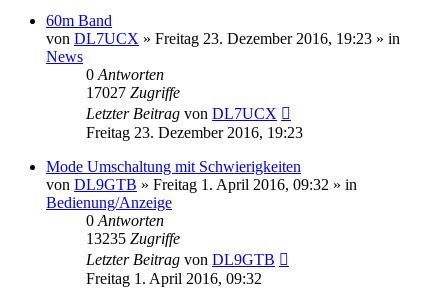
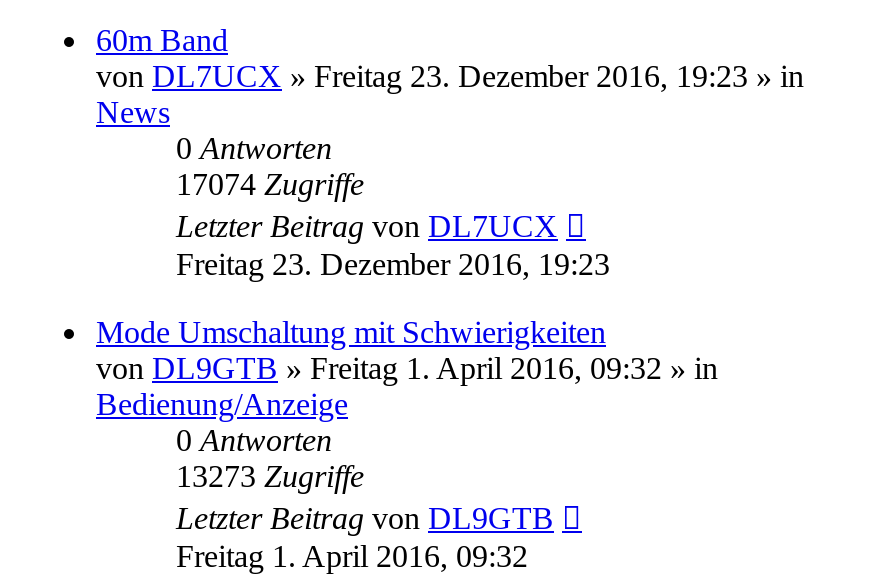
[86,84,180,101] 17027 Zugriffe -> [176,167,364,201] 17074 Zugriffe
[86,230,180,247] 13235 Zugriffe -> [176,459,364,493] 13273 Zugriffe

